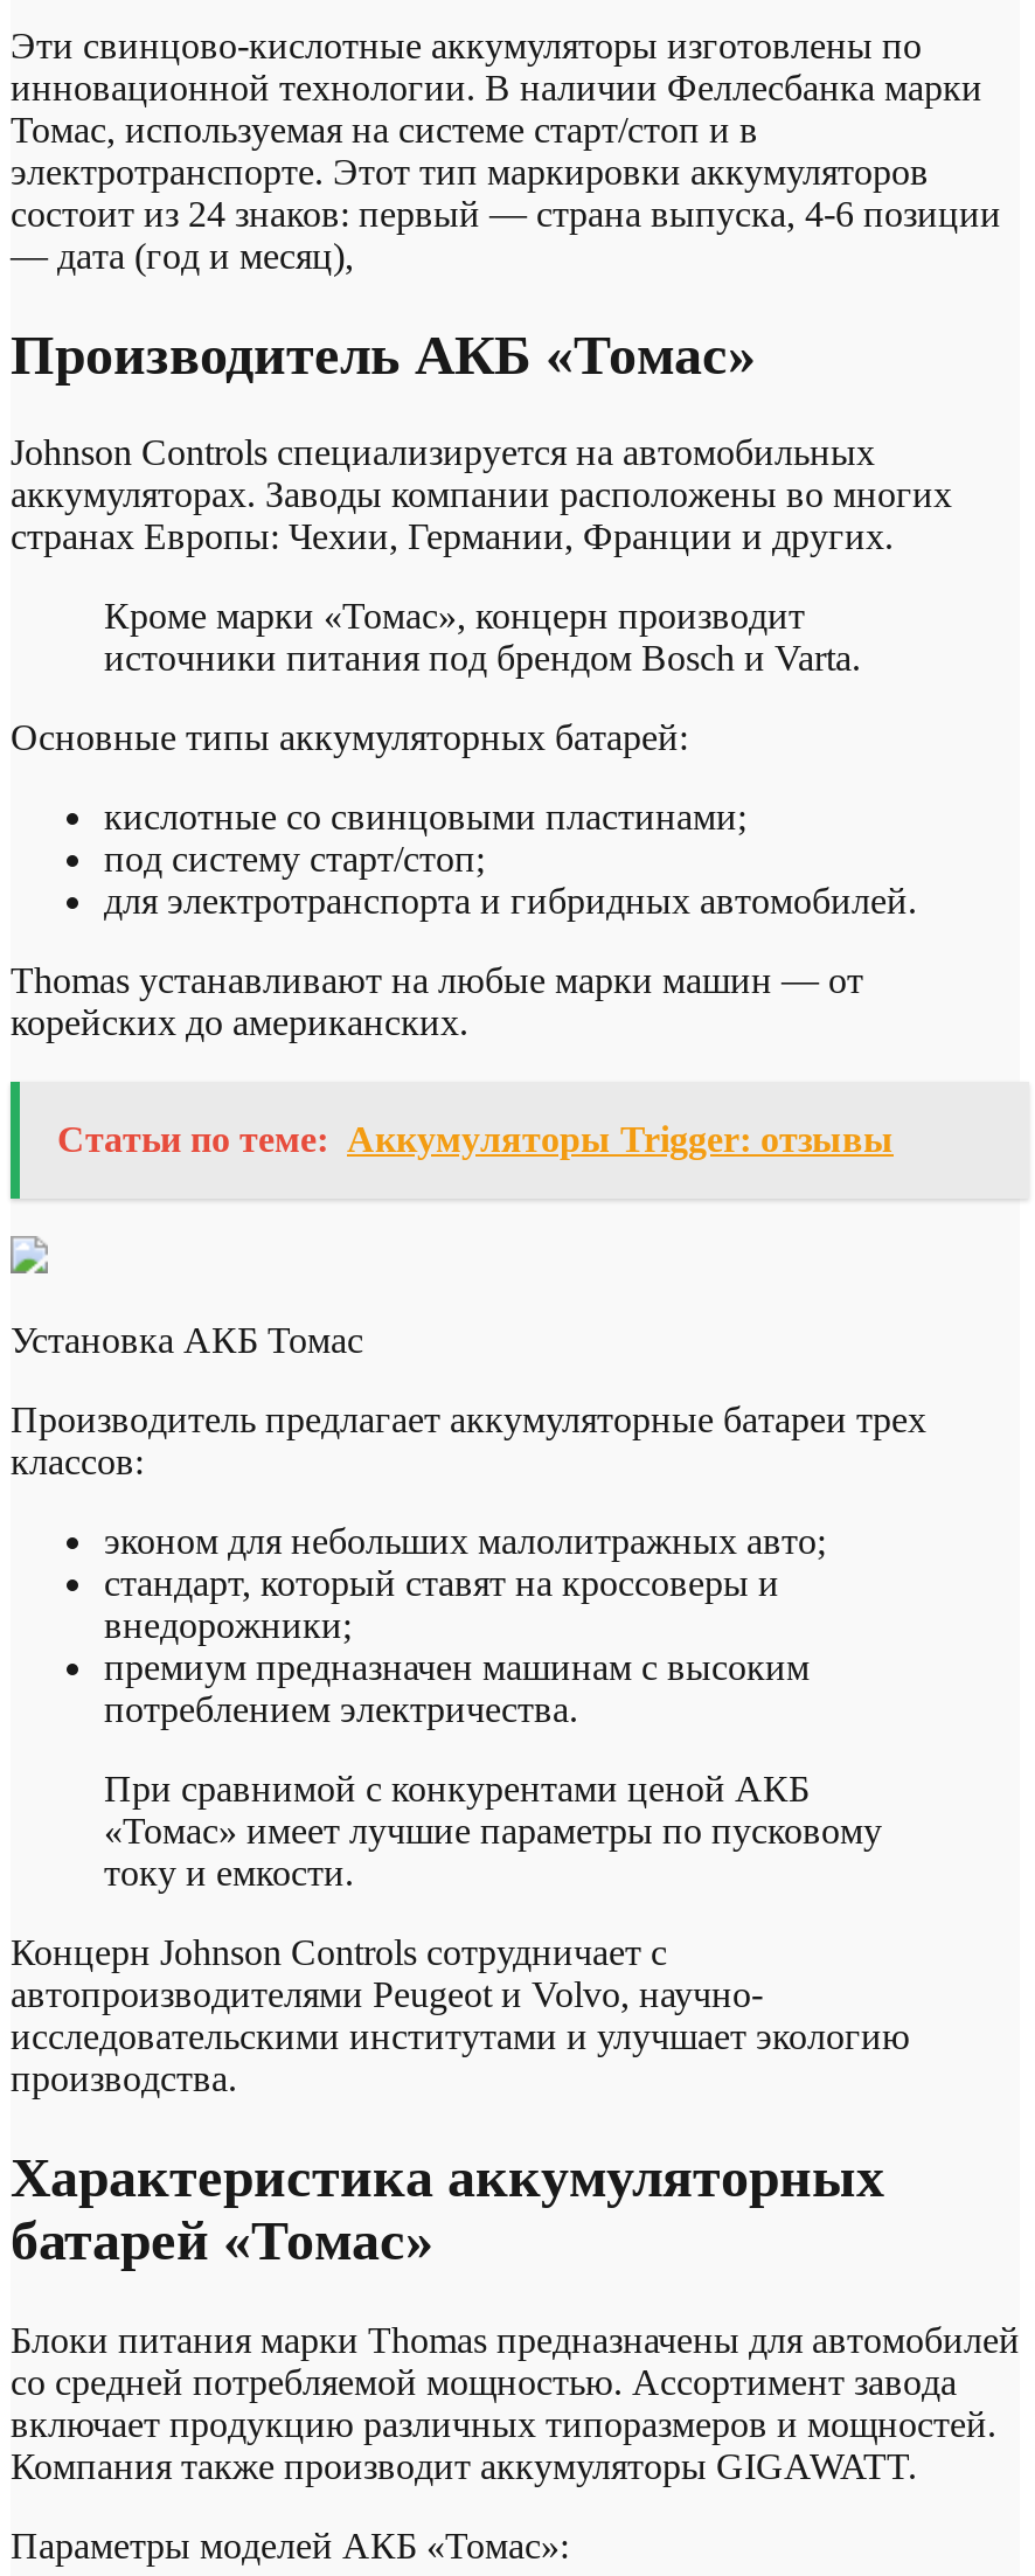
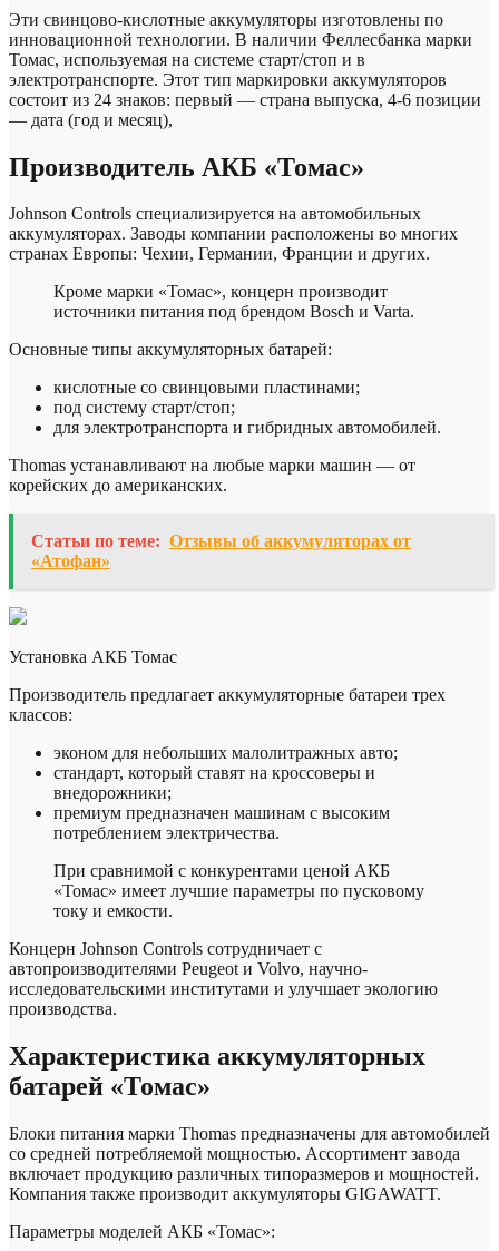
[57,1120,894,1160] Статьи по теме: Аккумуляторы Trigger: отзывы -> [31,532,411,571] Статьи по теме: Отзывы об аккумуляторах от | «Атофан»

